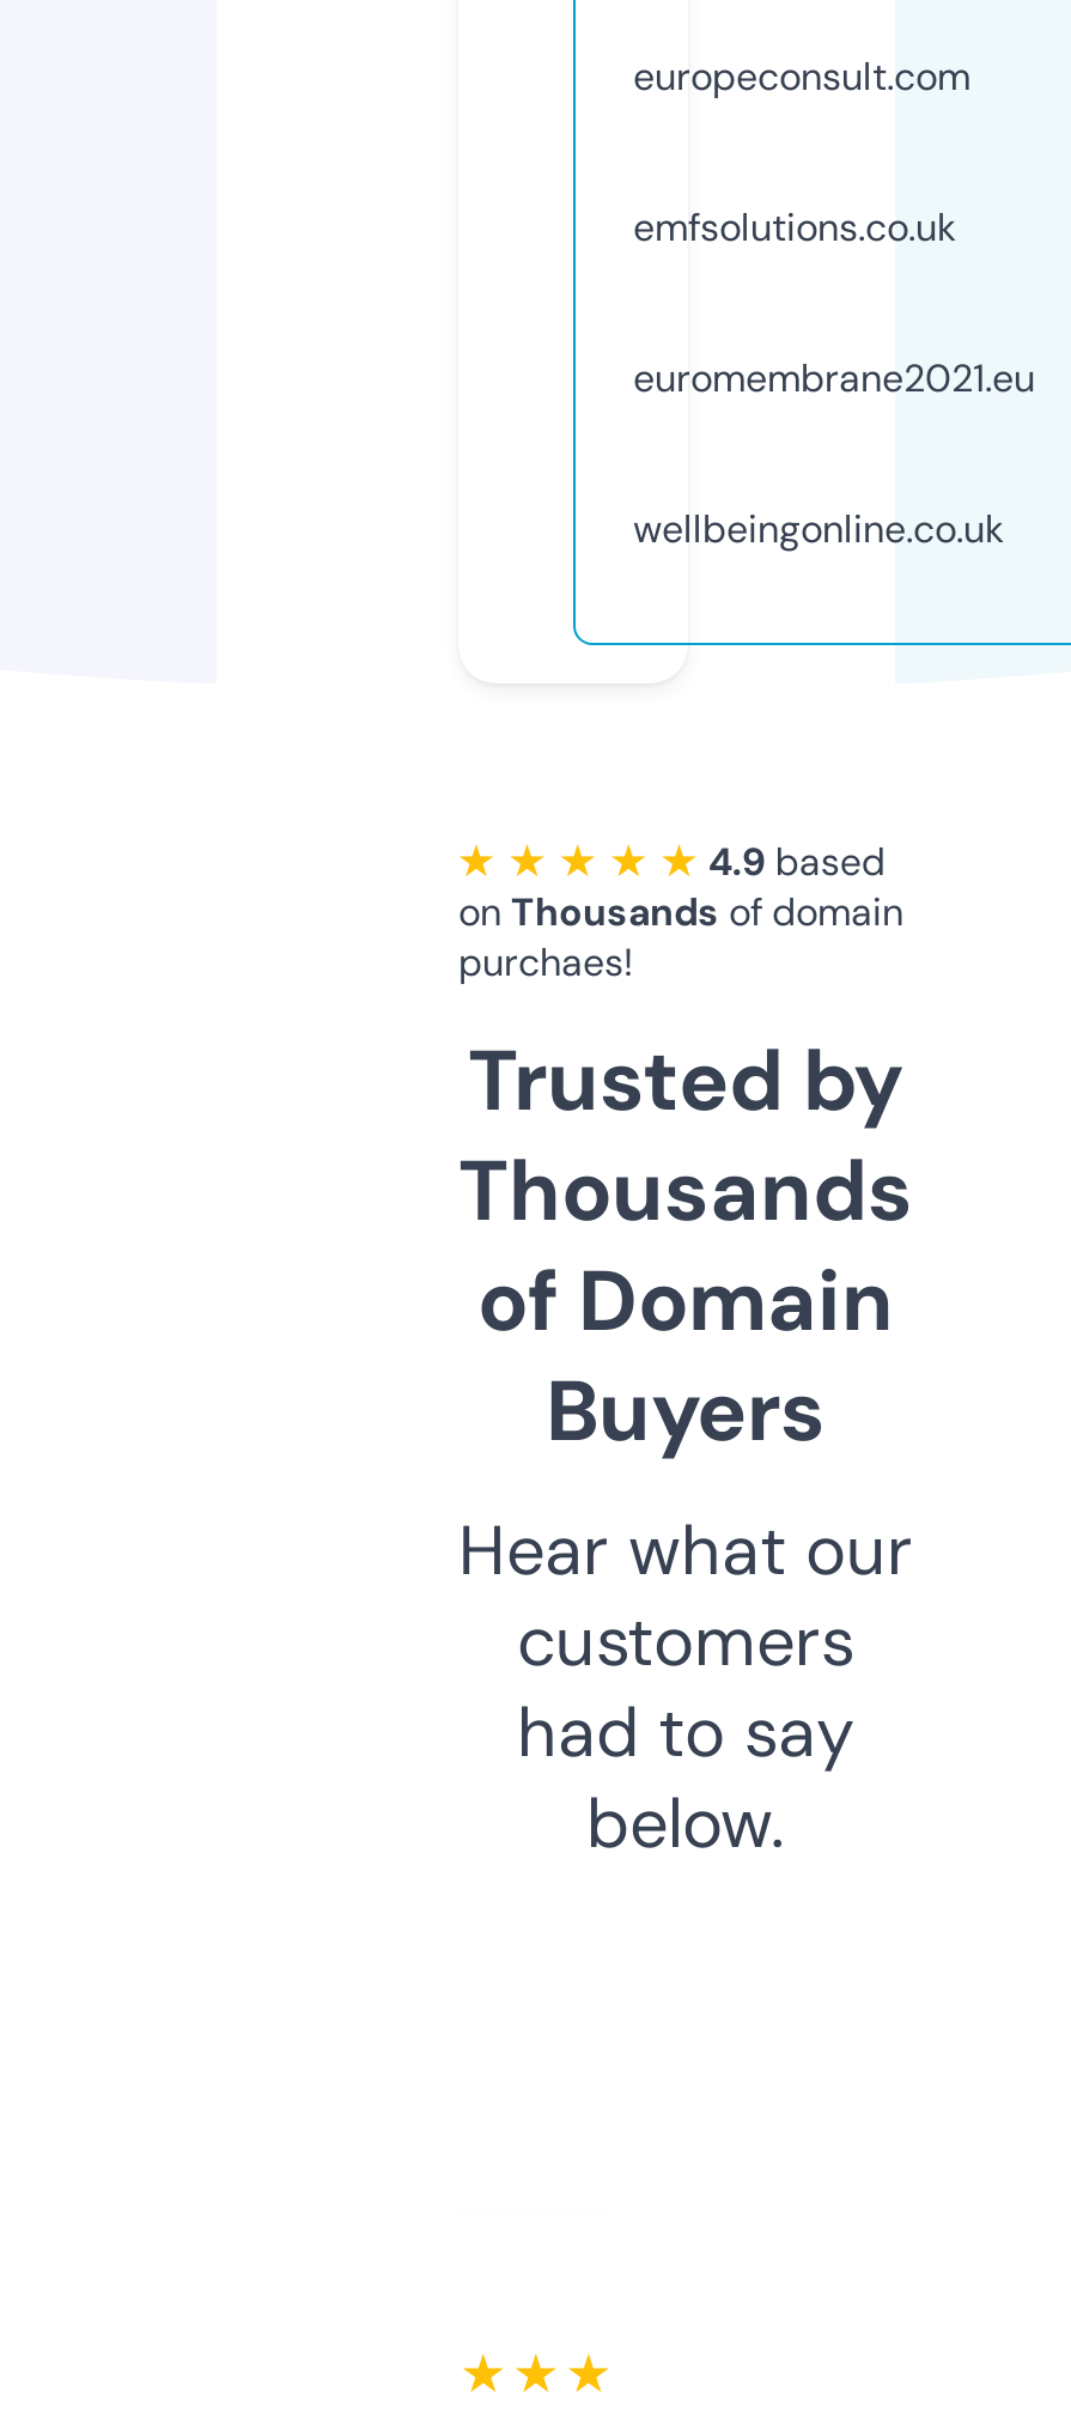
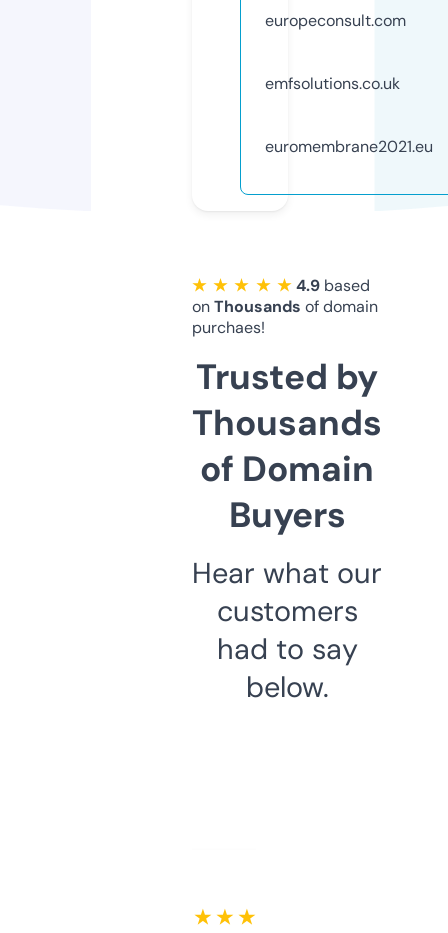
[633,503,1004,554] wellbeingonline.co.uk -> none

